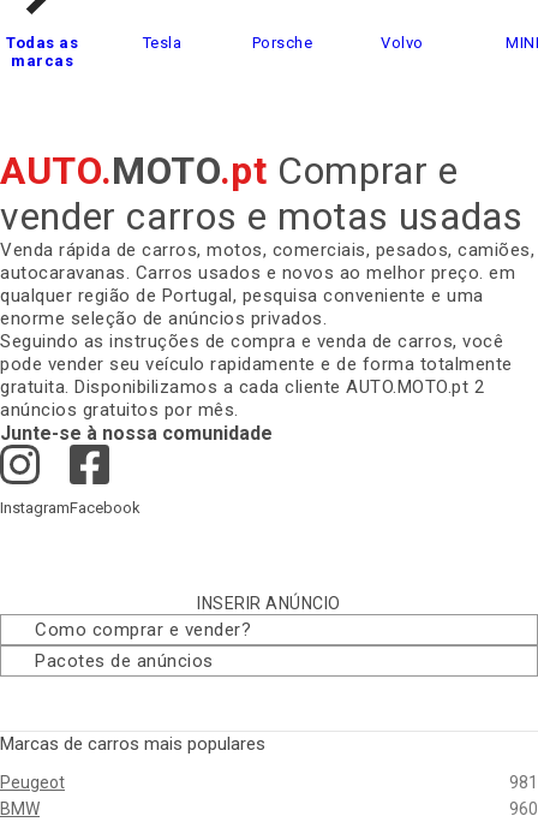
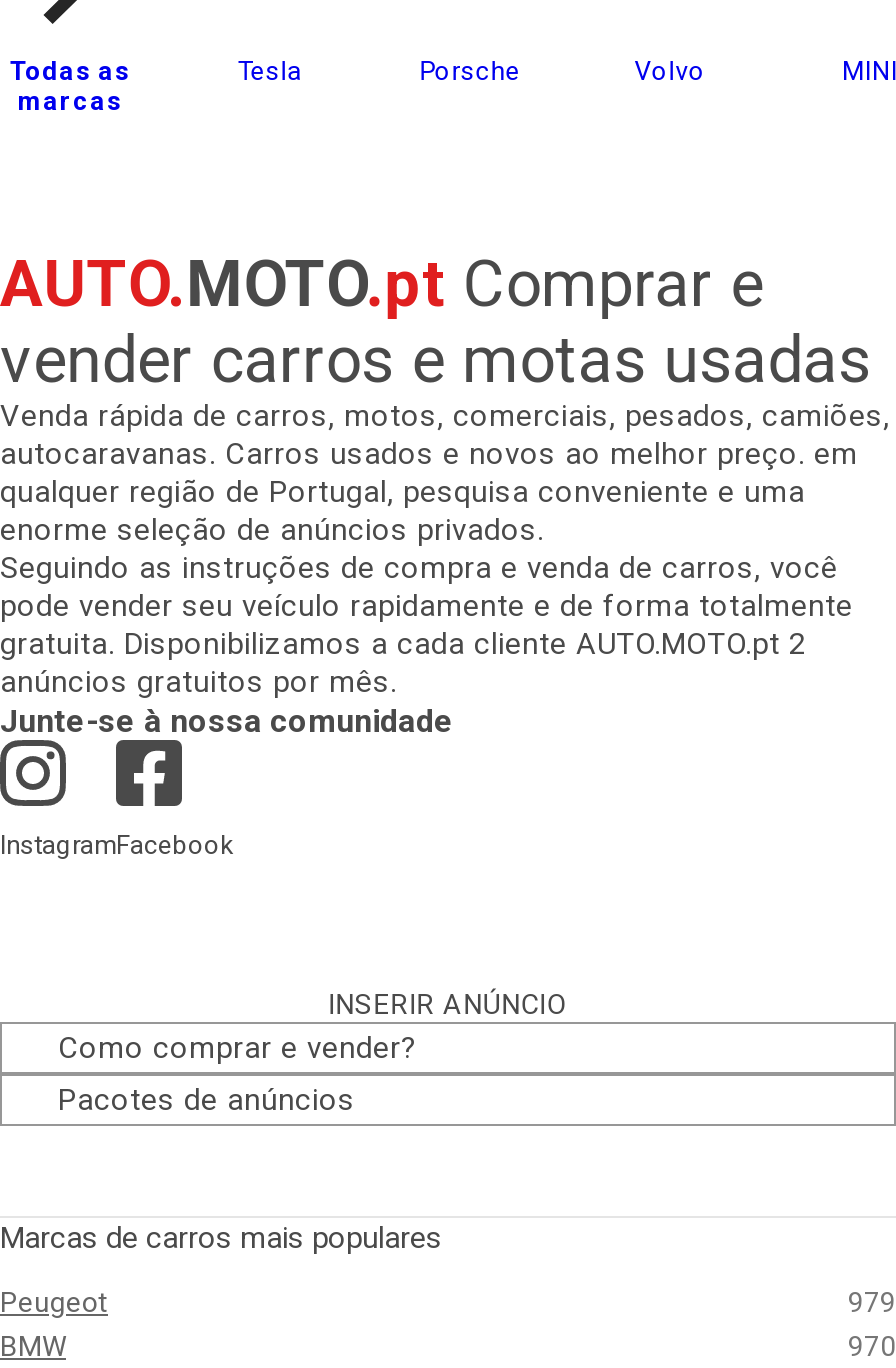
[509,773,538,792] 981 -> [848,1286,896,1318] 979
[509,799,538,818] 960 -> [848,1330,896,1362] 970

